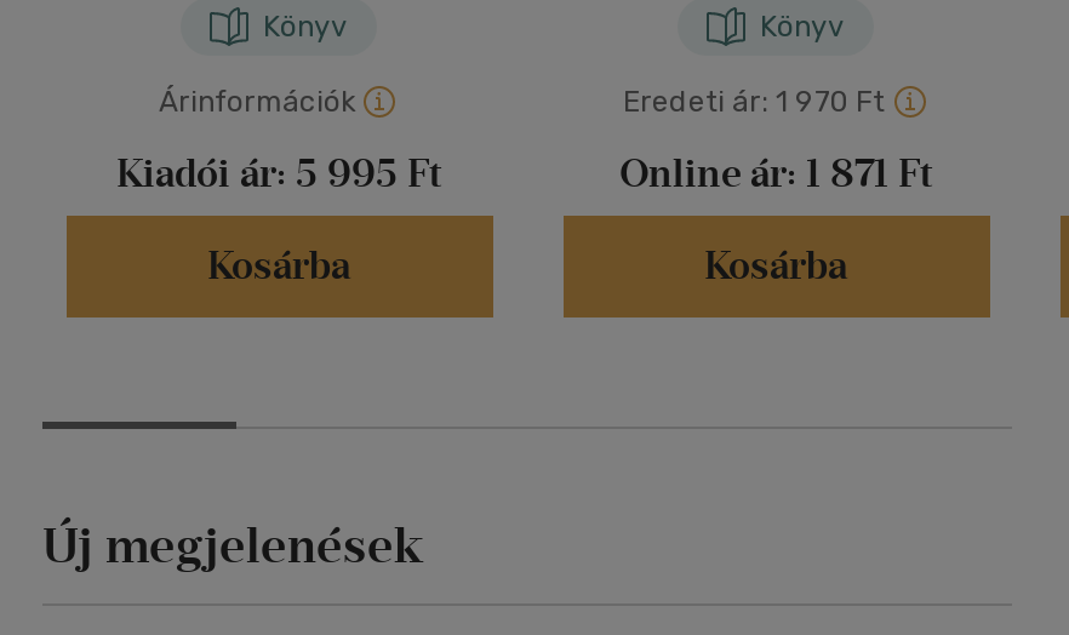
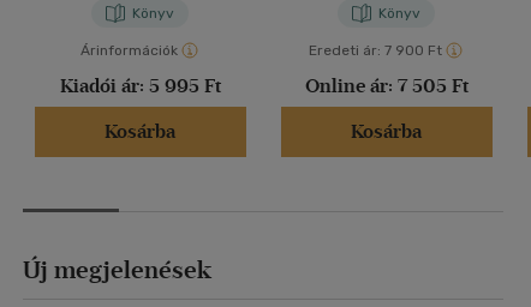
[623,86,885,119] Eredeti ár: 1 970 Ft -> [309,42,442,59] Eredeti ár: 7 900 Ft
[619,151,932,197] Online ár: 1 871 Ft -> [305,75,468,97] Online ár: 7 505 Ft

